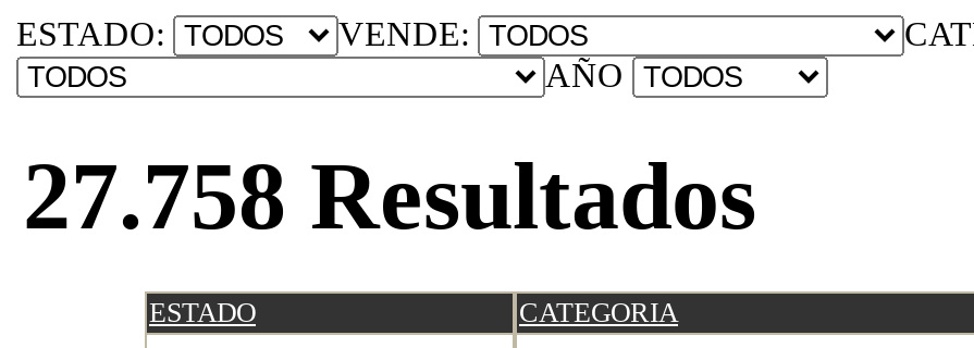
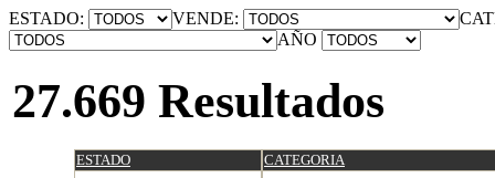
[23,144,756,251] 27.758 Resultados -> [12,75,385,129] 27.669 Resultados

